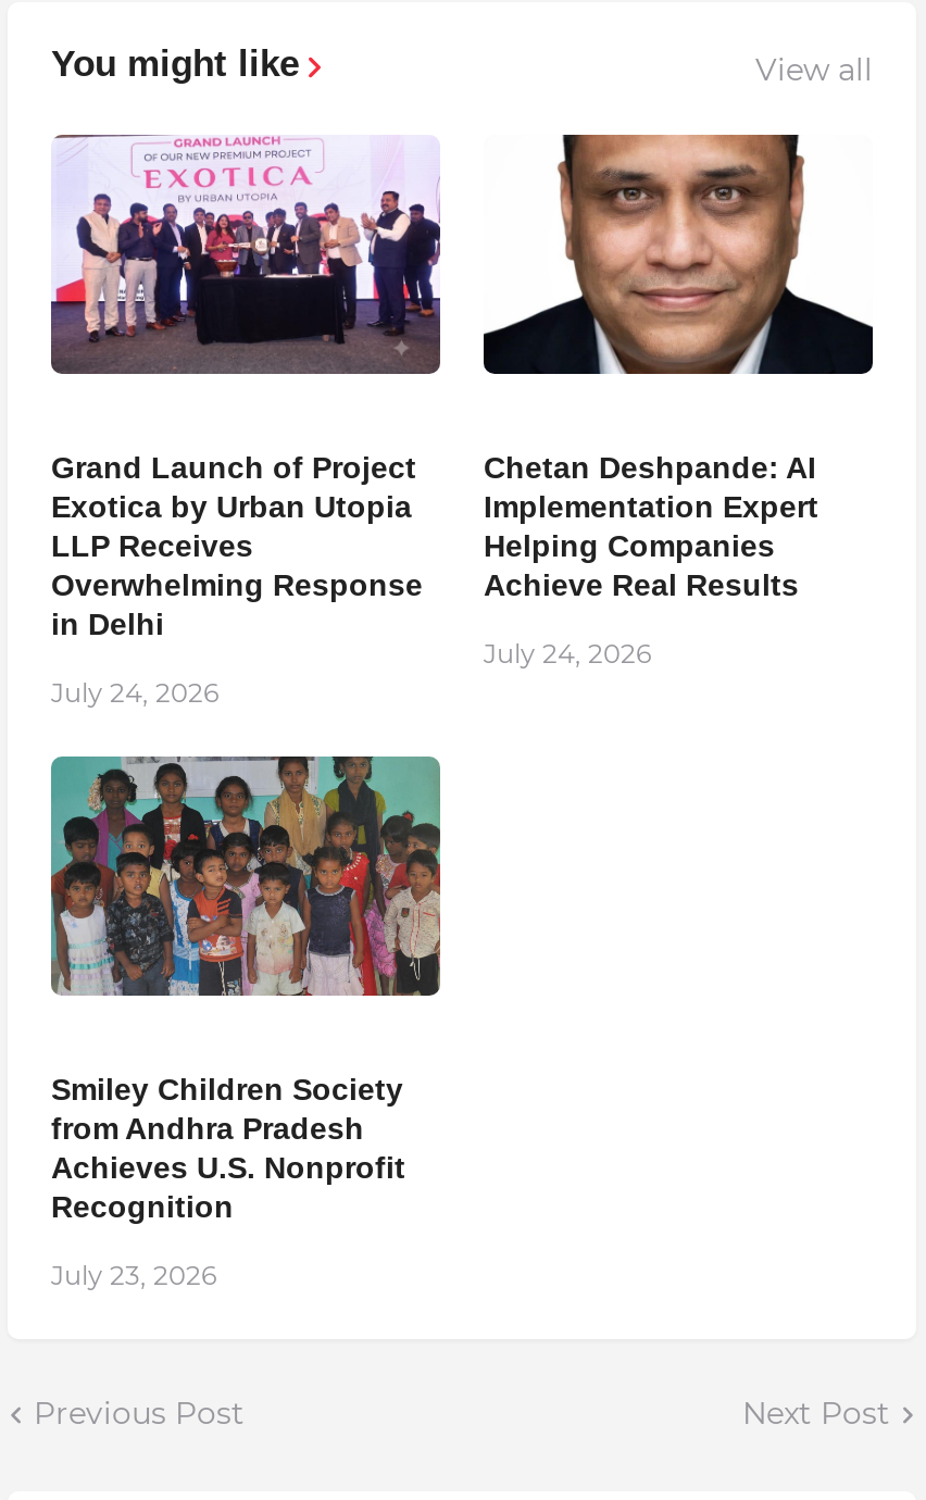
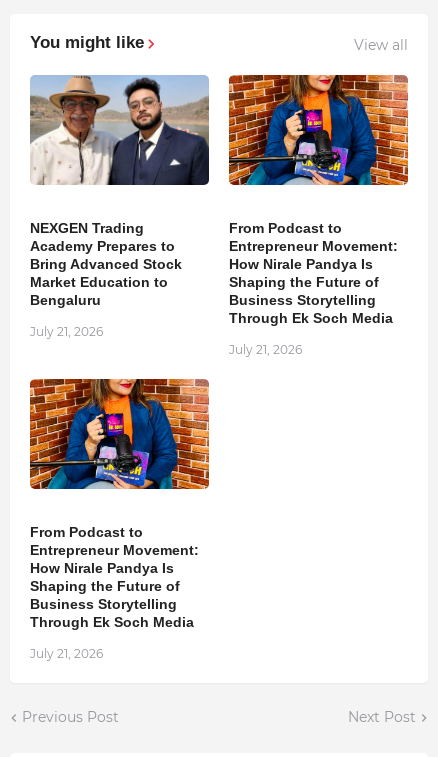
[49,133,440,642] [image] | Grand Launch of Project | Exotica by Urban Utopia | LLP Receives | Overwhelming Response | in Delhi -> [29,75,210,308] [image] | NEXGEN Trading | Academy Prepares to | Bring Advanced Stock | Market Education to | Bengaluru
[484,133,875,357] [image] -> [228,74,409,186] [image]
[484,451,818,603] Chetan Deshpande: AI | Implementation Expert | Helping Companies | Achieve Real Results -> [229,220,398,326] From Podcast to | Entrepreneur Movement: | How Nirale Pandya Is | Shaping the Future of | Business Storytelling | Through Ek Soch Media
[484,638,651,670] July 24, 2026 -> [229,342,302,357] July 21, 2026
[51,677,218,709] July 24, 2026 -> [30,324,103,339] July 21, 2026
[49,754,442,1225] [image] | Smiley Children Society | from Andhra Pradesh | Achieves U.S. Nonprofit | Recognition -> [29,378,210,630] [image] | From Podcast to | Entrepreneur Movement: | How Nirale Pandya Is | Shaping the Future of | Business Storytelling | Through Ek Soch Media
[51,1259,216,1292] July 23, 2026 -> [30,646,103,661] July 21, 2026

